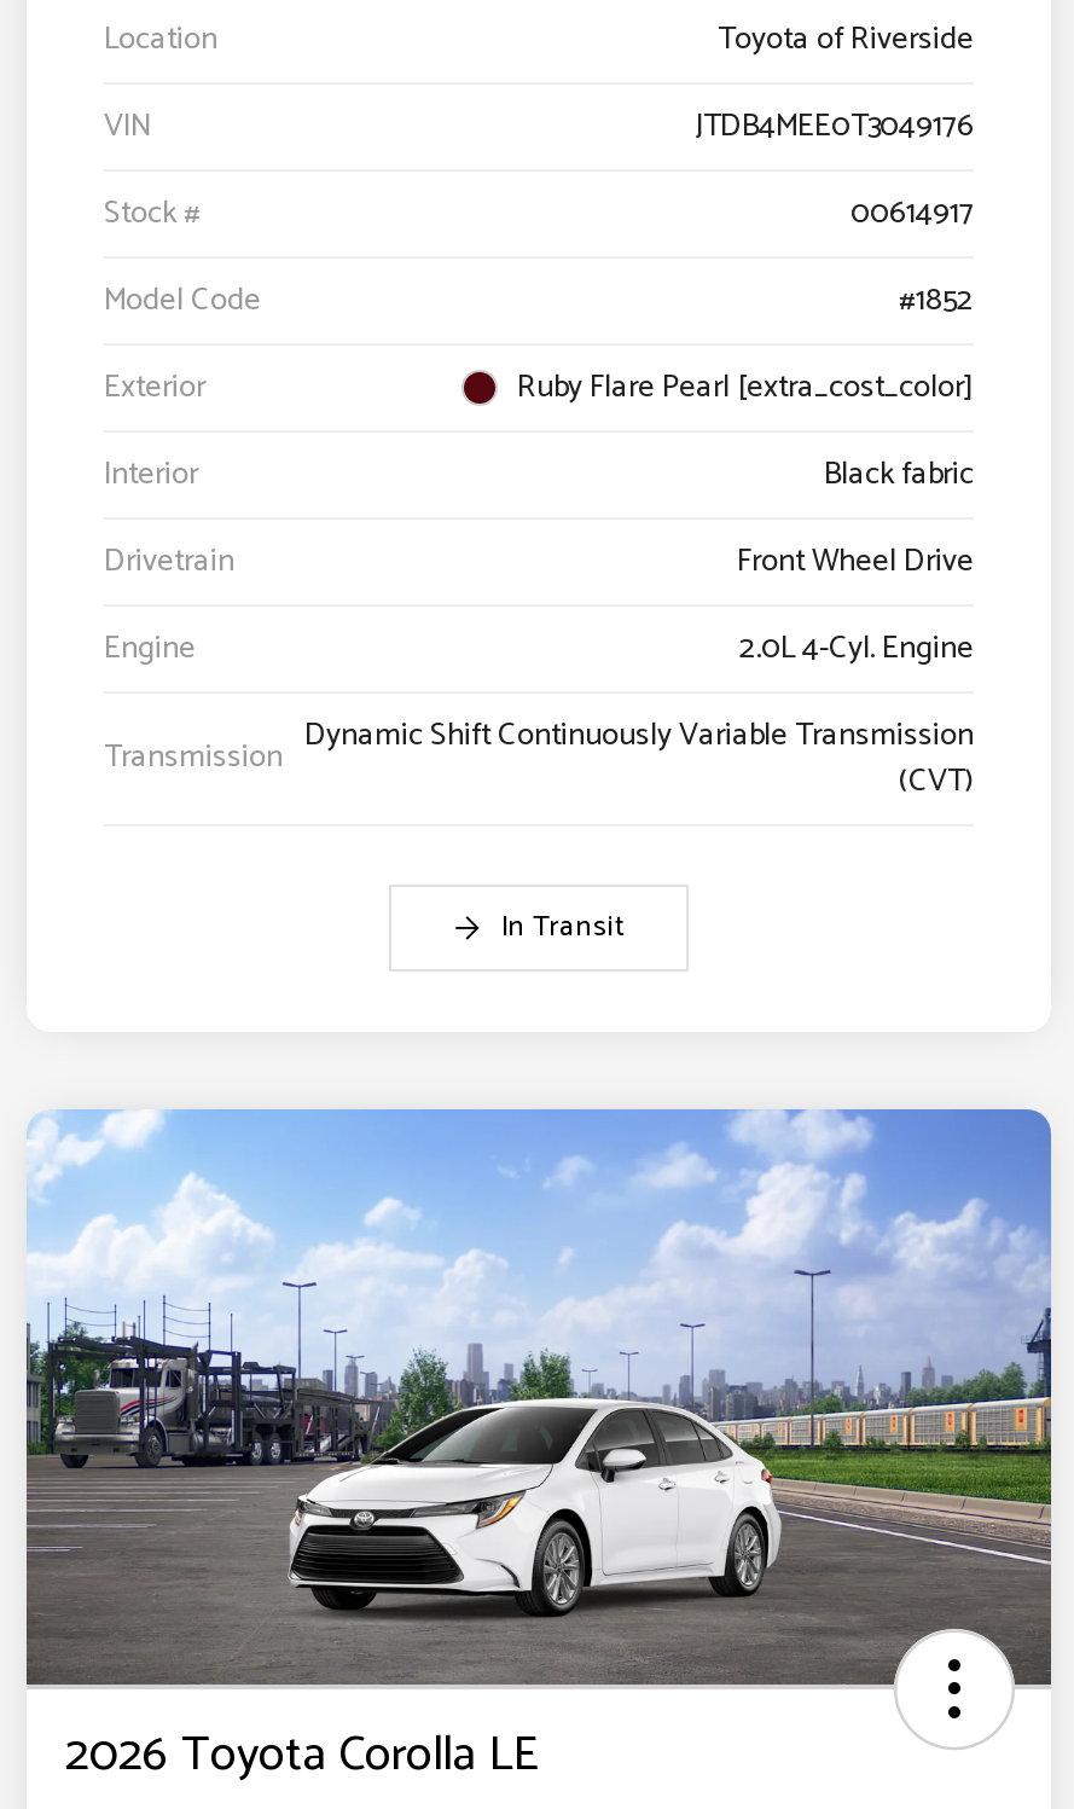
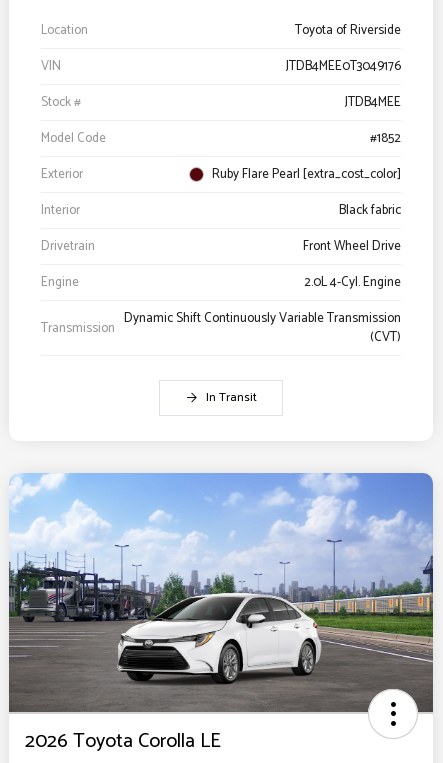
[851,188,974,239] 00614917 -> [345,92,401,113] JTDB4MEE

